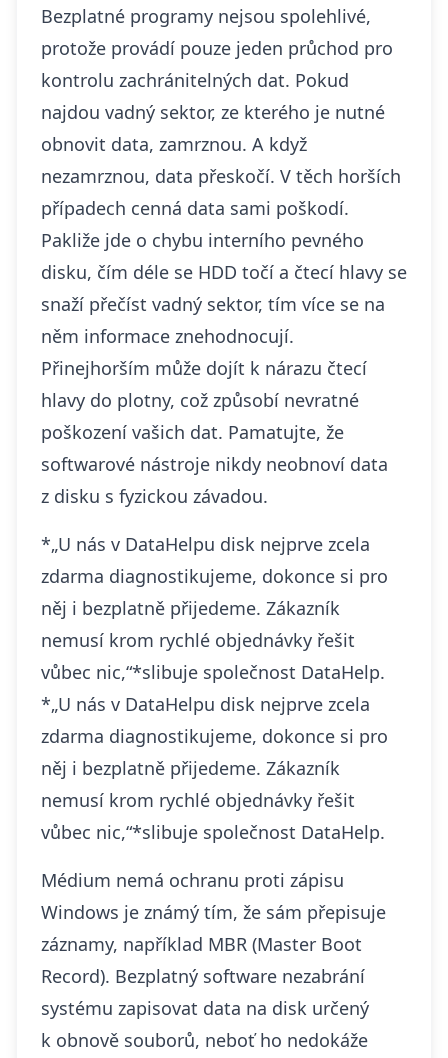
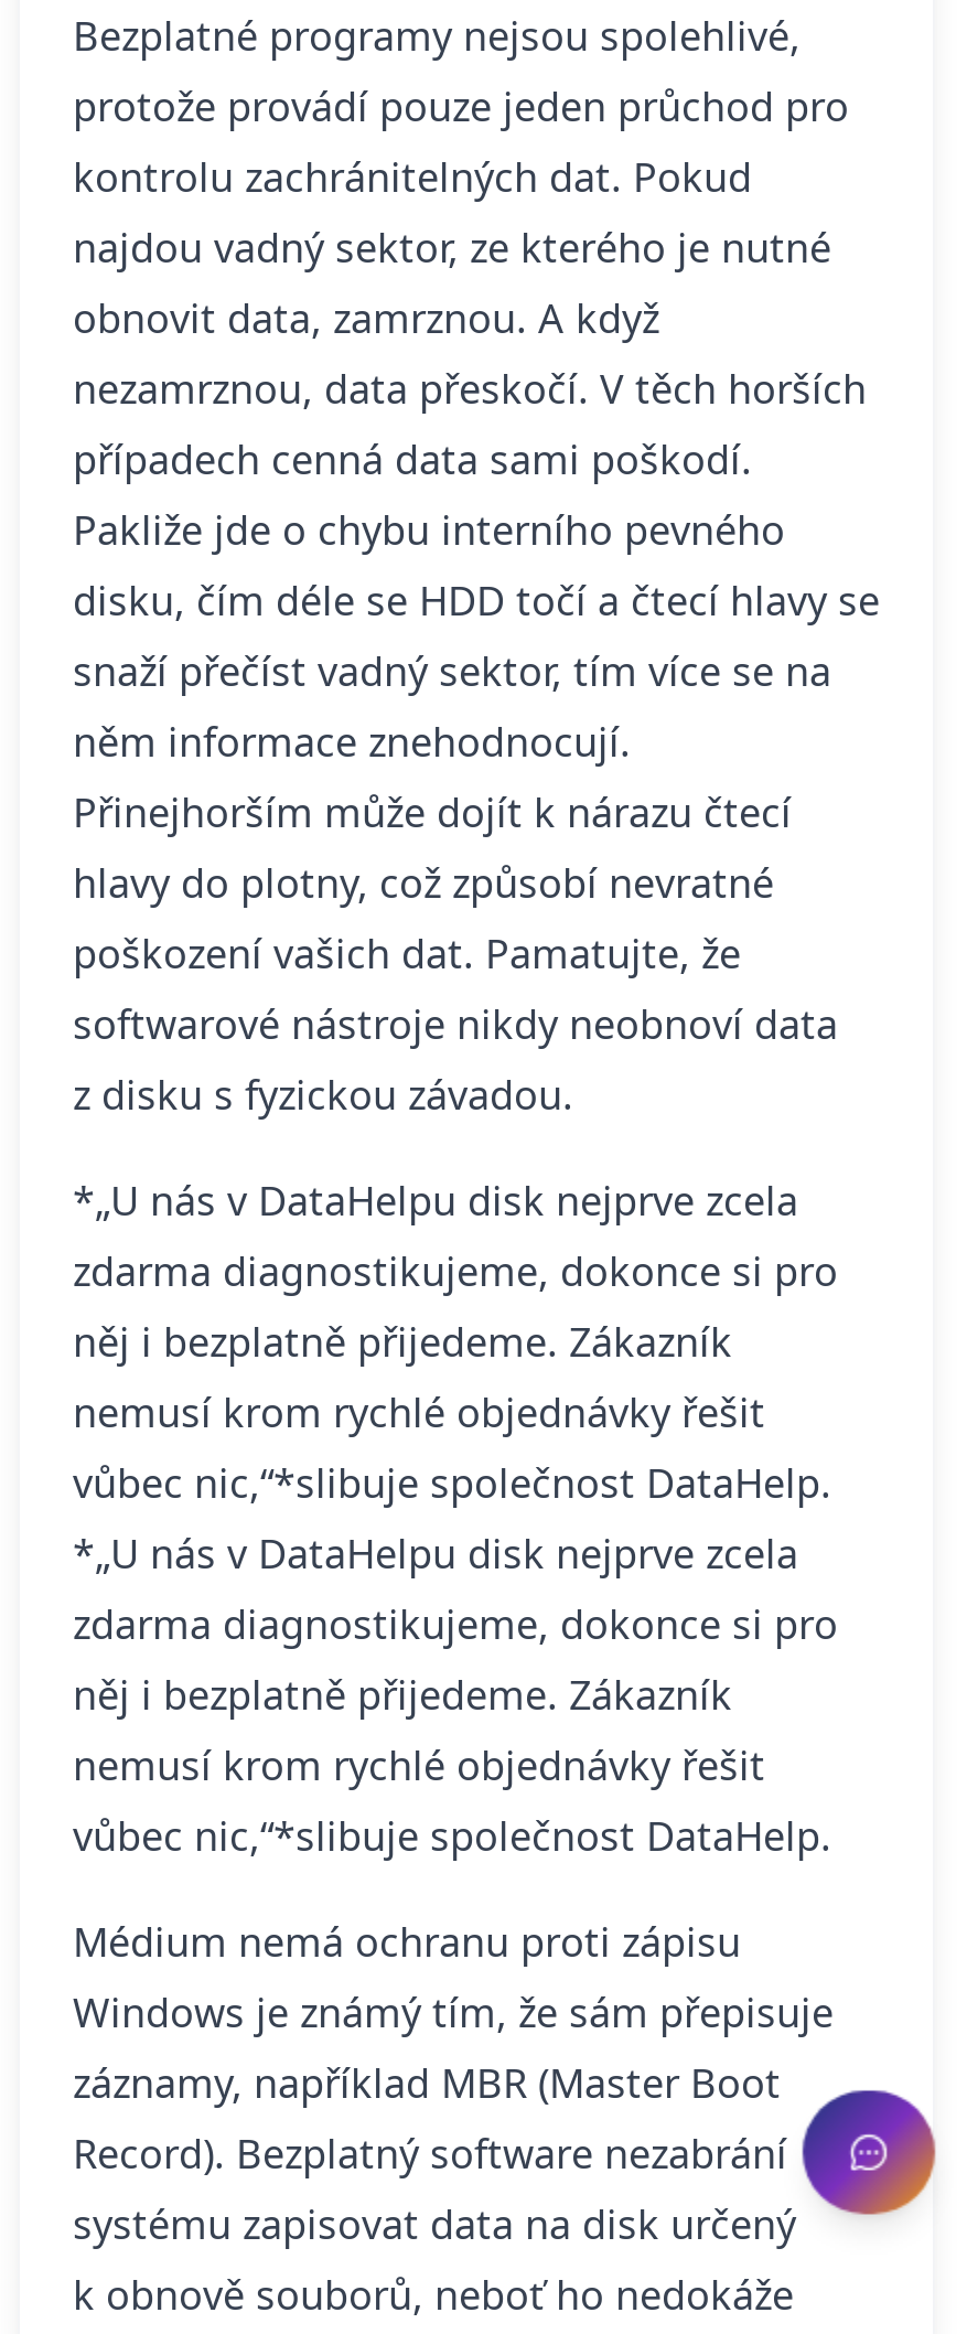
none -> [798,2087,937,2224] [image]

